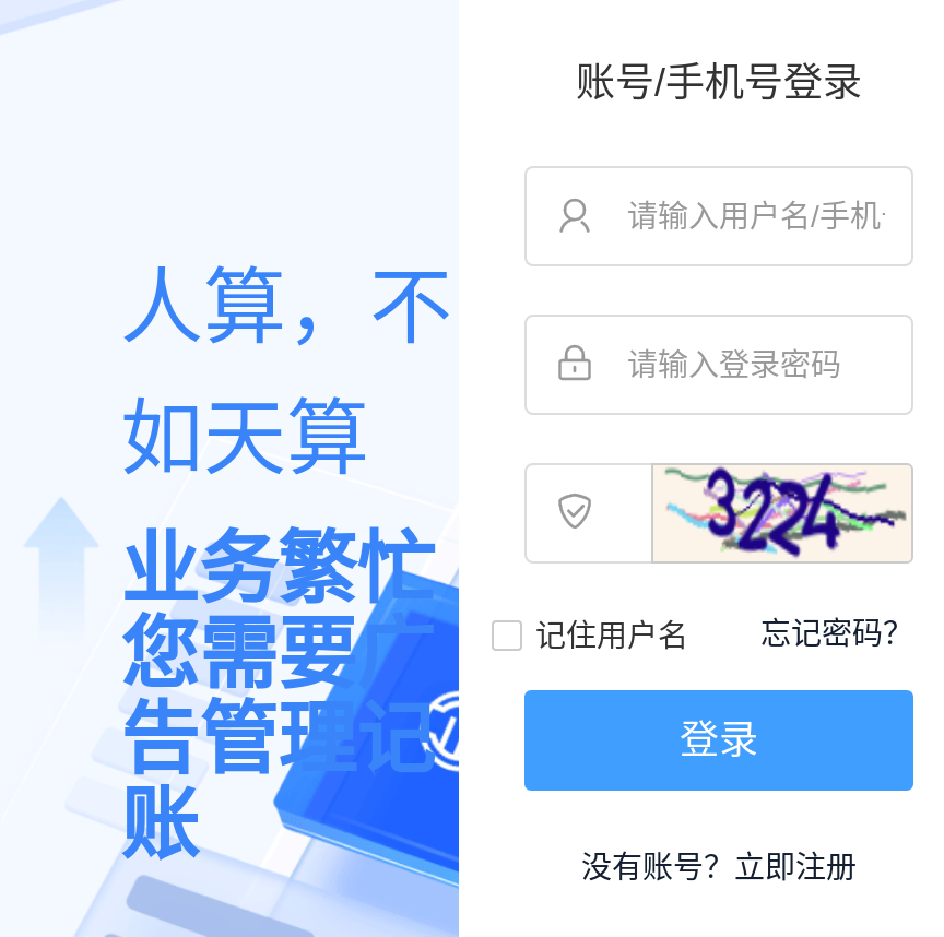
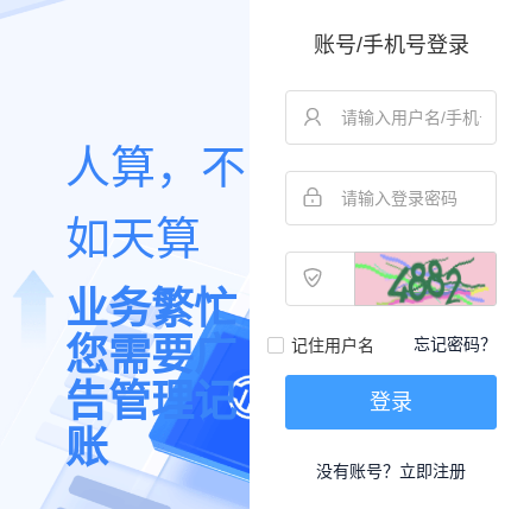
[653,465,909,561] [image] -> [354,253,496,306] [image]

